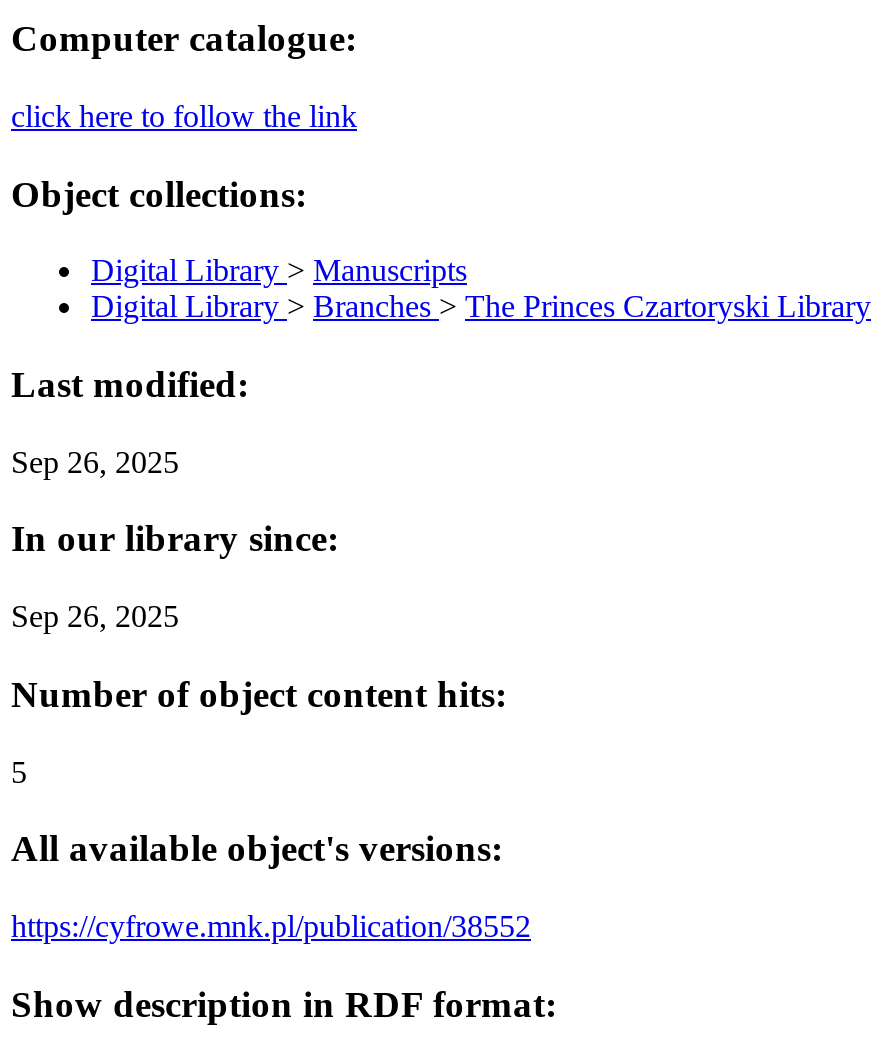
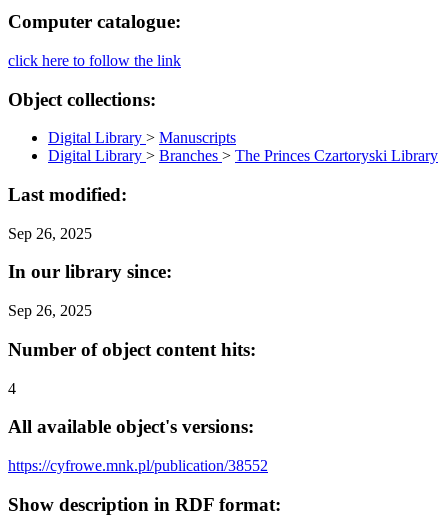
[11,754,27,788] 5 -> [8,379,16,396] 4

